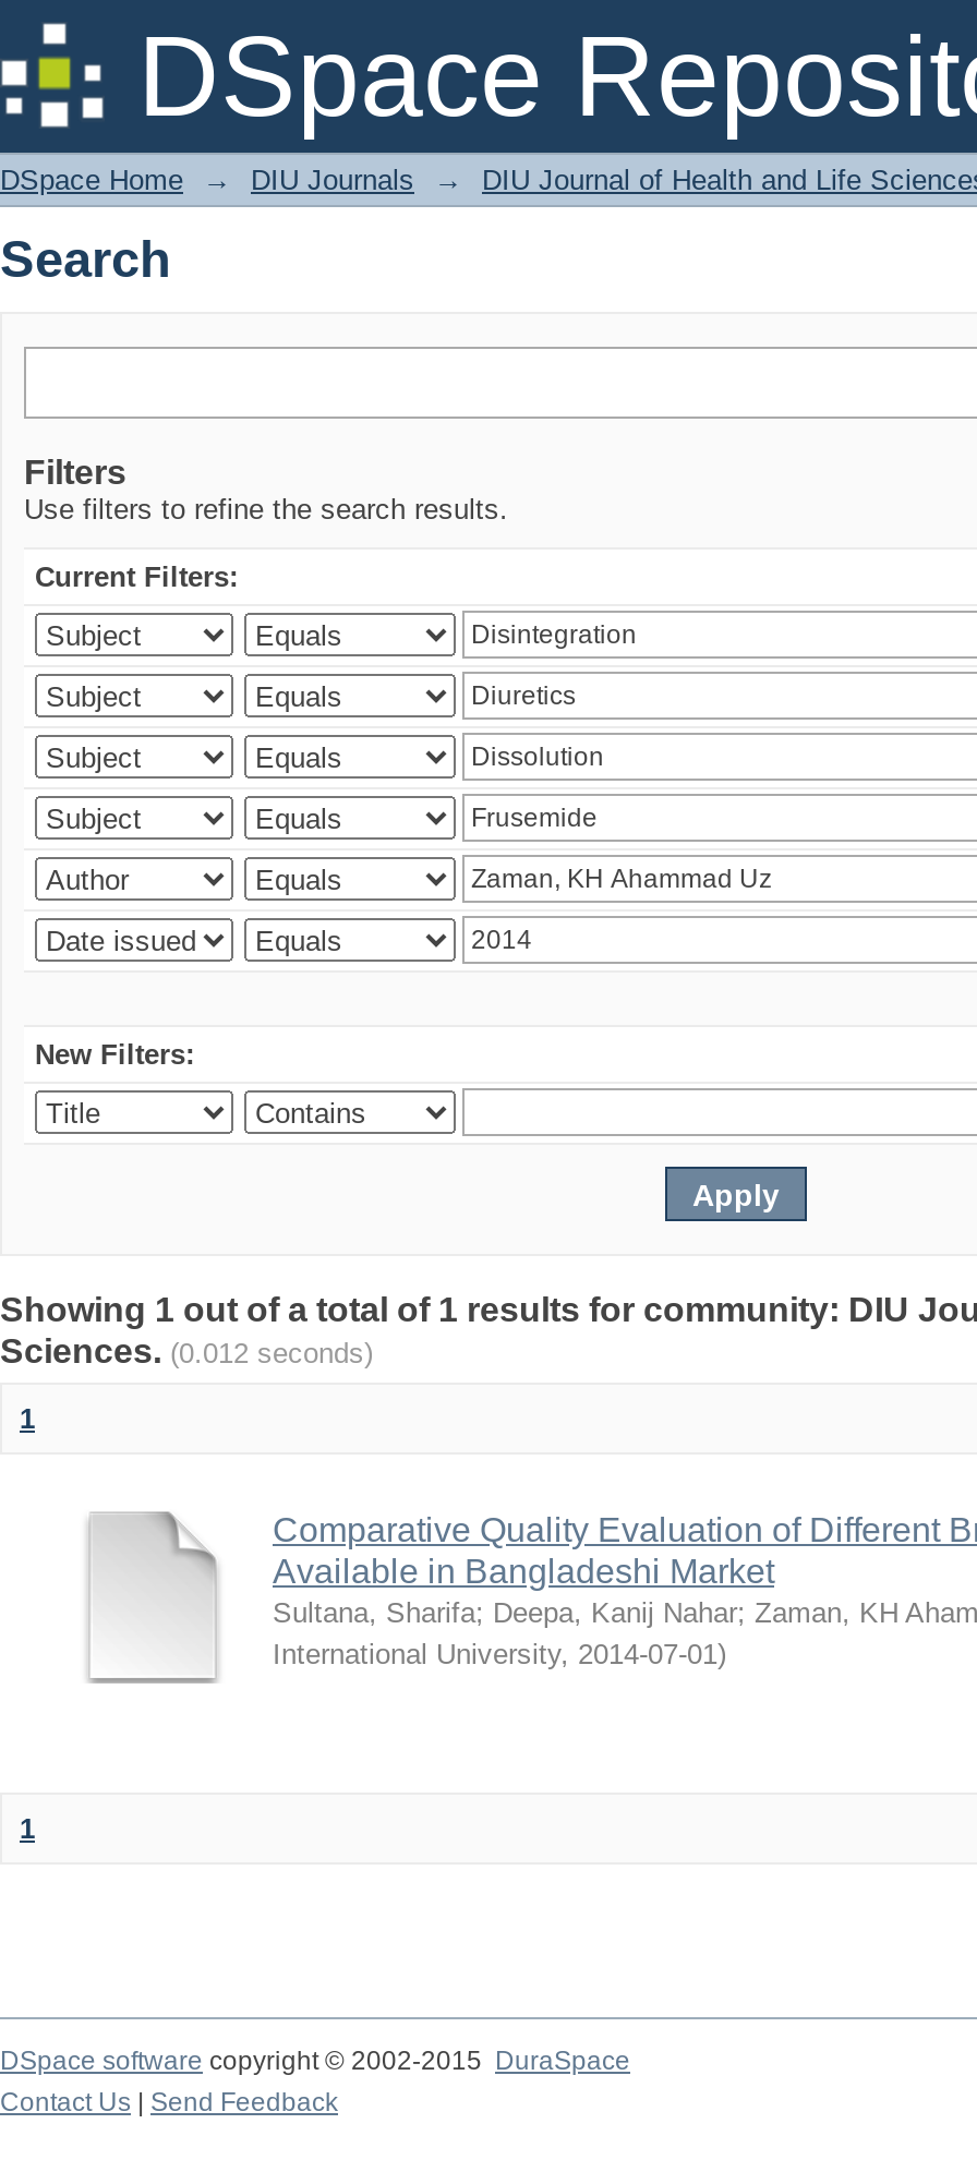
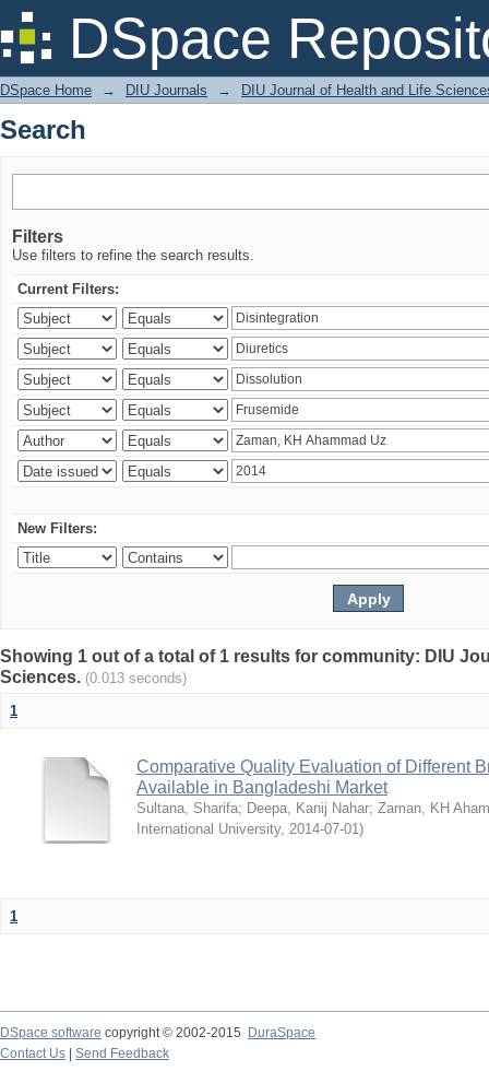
[0,1332,373,1369] Sciences. (0.012 seconds) -> [0,668,187,686] Sciences. (0.013 seconds)

